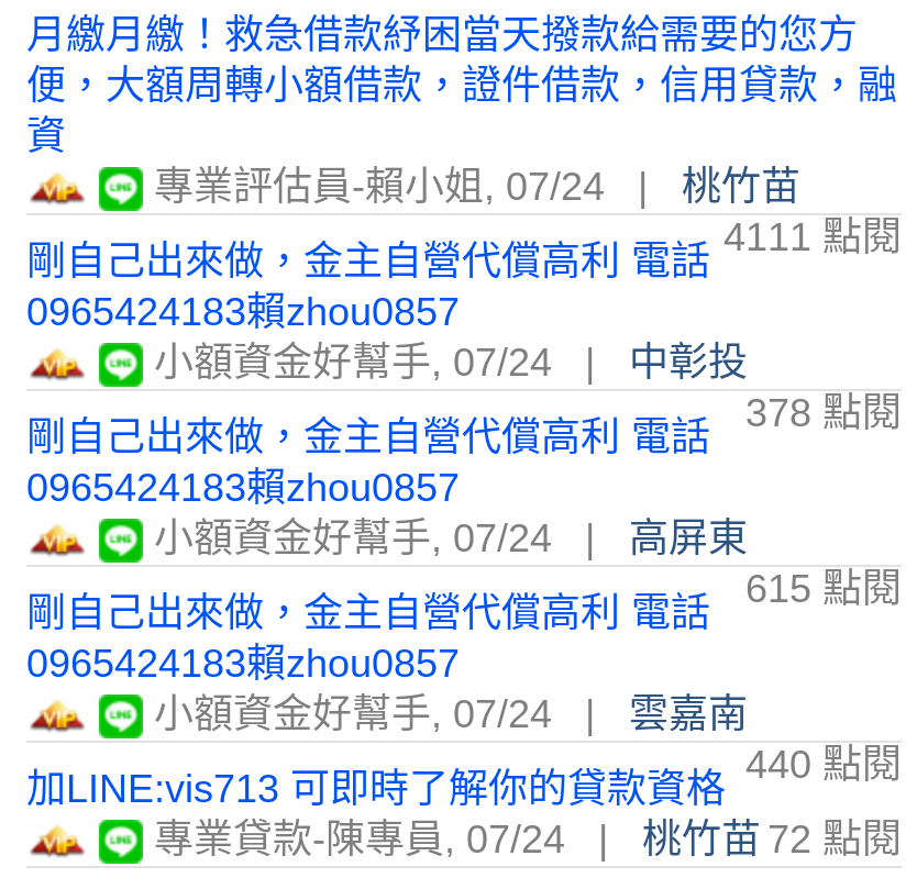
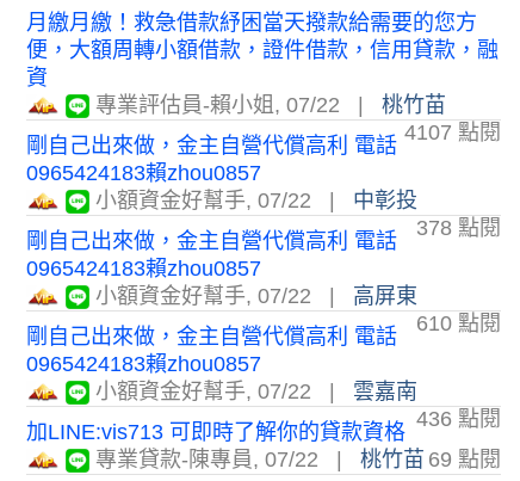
[143,164,605,208] 專業評估員-賴小姐, 07/24 -> [89,93,340,116] 專業評估員-賴小姐, 07/22
[723,215,902,258] 4111 點閱 -> [404,120,501,144] 4107 點閱
[143,340,552,384] 小額資金好幫手, 07/24 -> [89,188,311,212] 小額資金好幫手, 07/22
[143,516,552,560] 小額資金好幫手, 07/24 -> [89,284,311,307] 小額資金好幫手, 07/22
[745,566,902,610] 615 點閱 -> [416,311,501,335] 610 點閱
[143,691,552,735] 小額資金好幫手, 07/24 -> [89,379,311,403] 小額資金好幫手, 07/22
[745,742,902,786] 440 點閱 -> [416,407,501,430] 436 點閱
[143,817,565,861] 專業貸款-陳專員, 07/24 -> [89,447,318,471] 專業貸款-陳專員, 07/22
[642,817,902,861] 桃竹苗 72 點閱 -> [360,447,501,471] 桃竹苗 69 點閱

